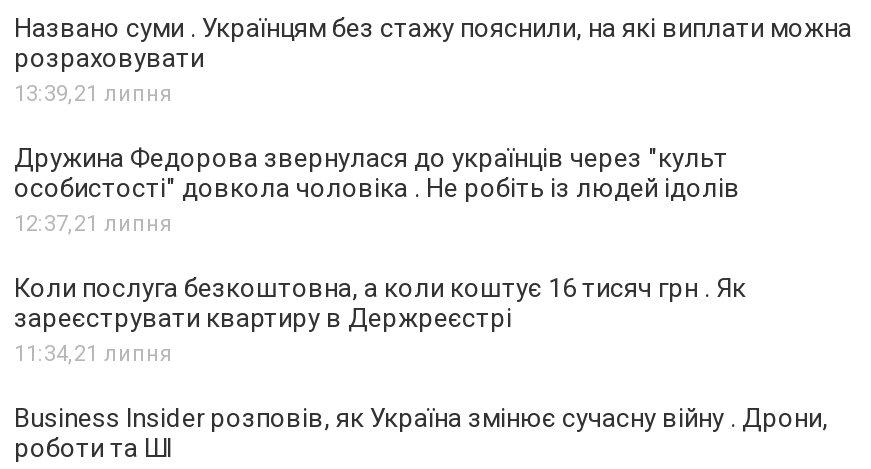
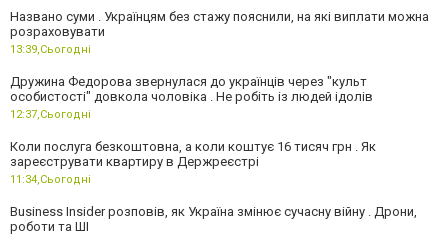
[14,82,172,108] 13:39,21 липня -> [10,43,91,56] 13:39,Сьогодні
[14,212,172,238] 12:37,21 липня -> [10,108,91,121] 12:37,Сьогодні
[14,342,172,368] 11:34,21 липня -> [10,173,91,186] 11:34,Сьогодні

